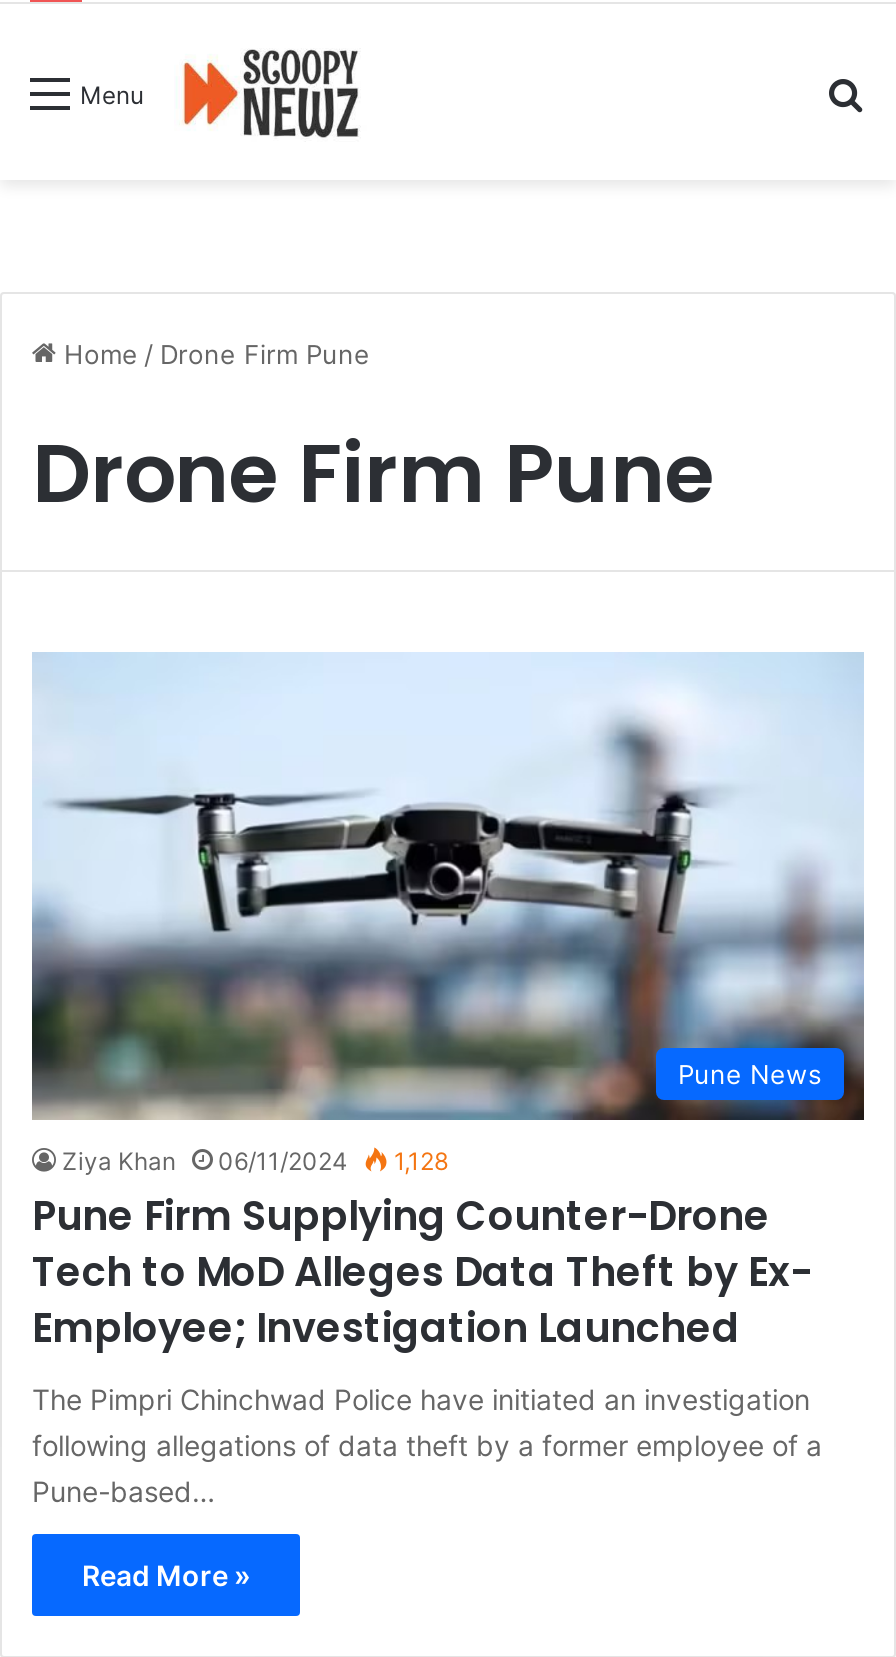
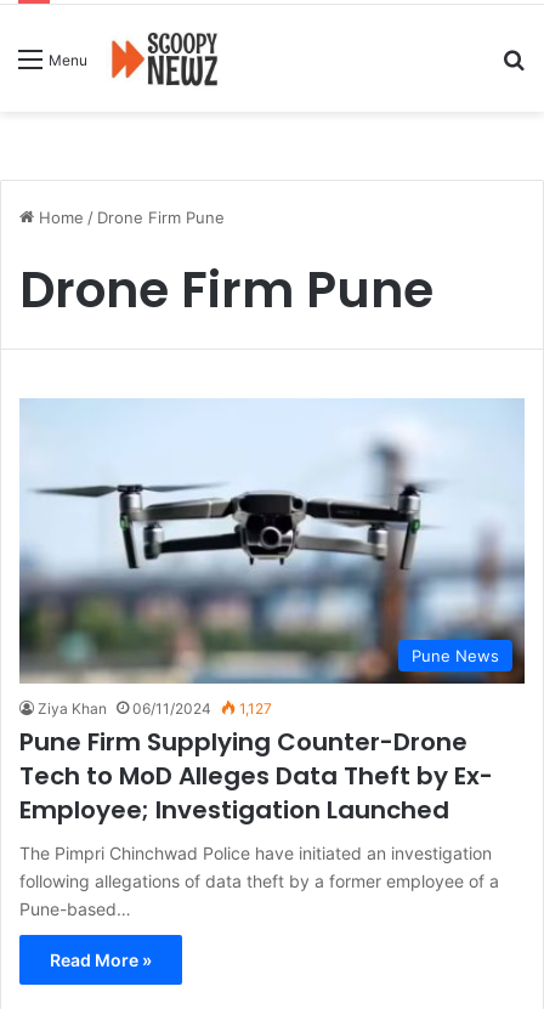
[62,1146,448,1176] Ziya Khan 06/11/2024 1,128 -> [38,699,272,717] Ziya Khan 06/11/2024 1,127

